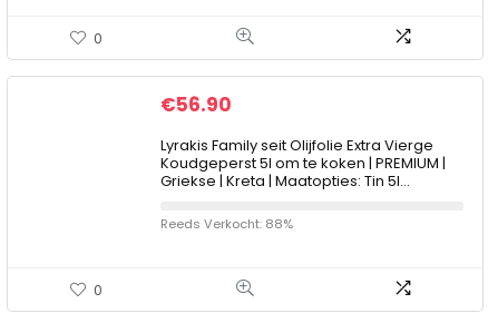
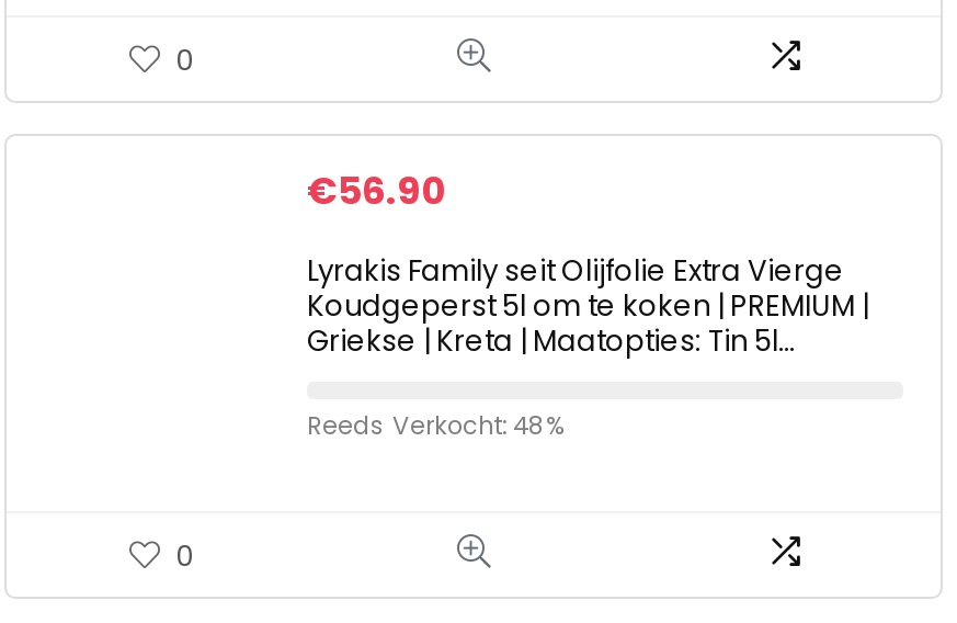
[160,215,293,233] Reeds Verkocht: 88% -> [307,408,566,443] Reeds Verkocht: 48%

